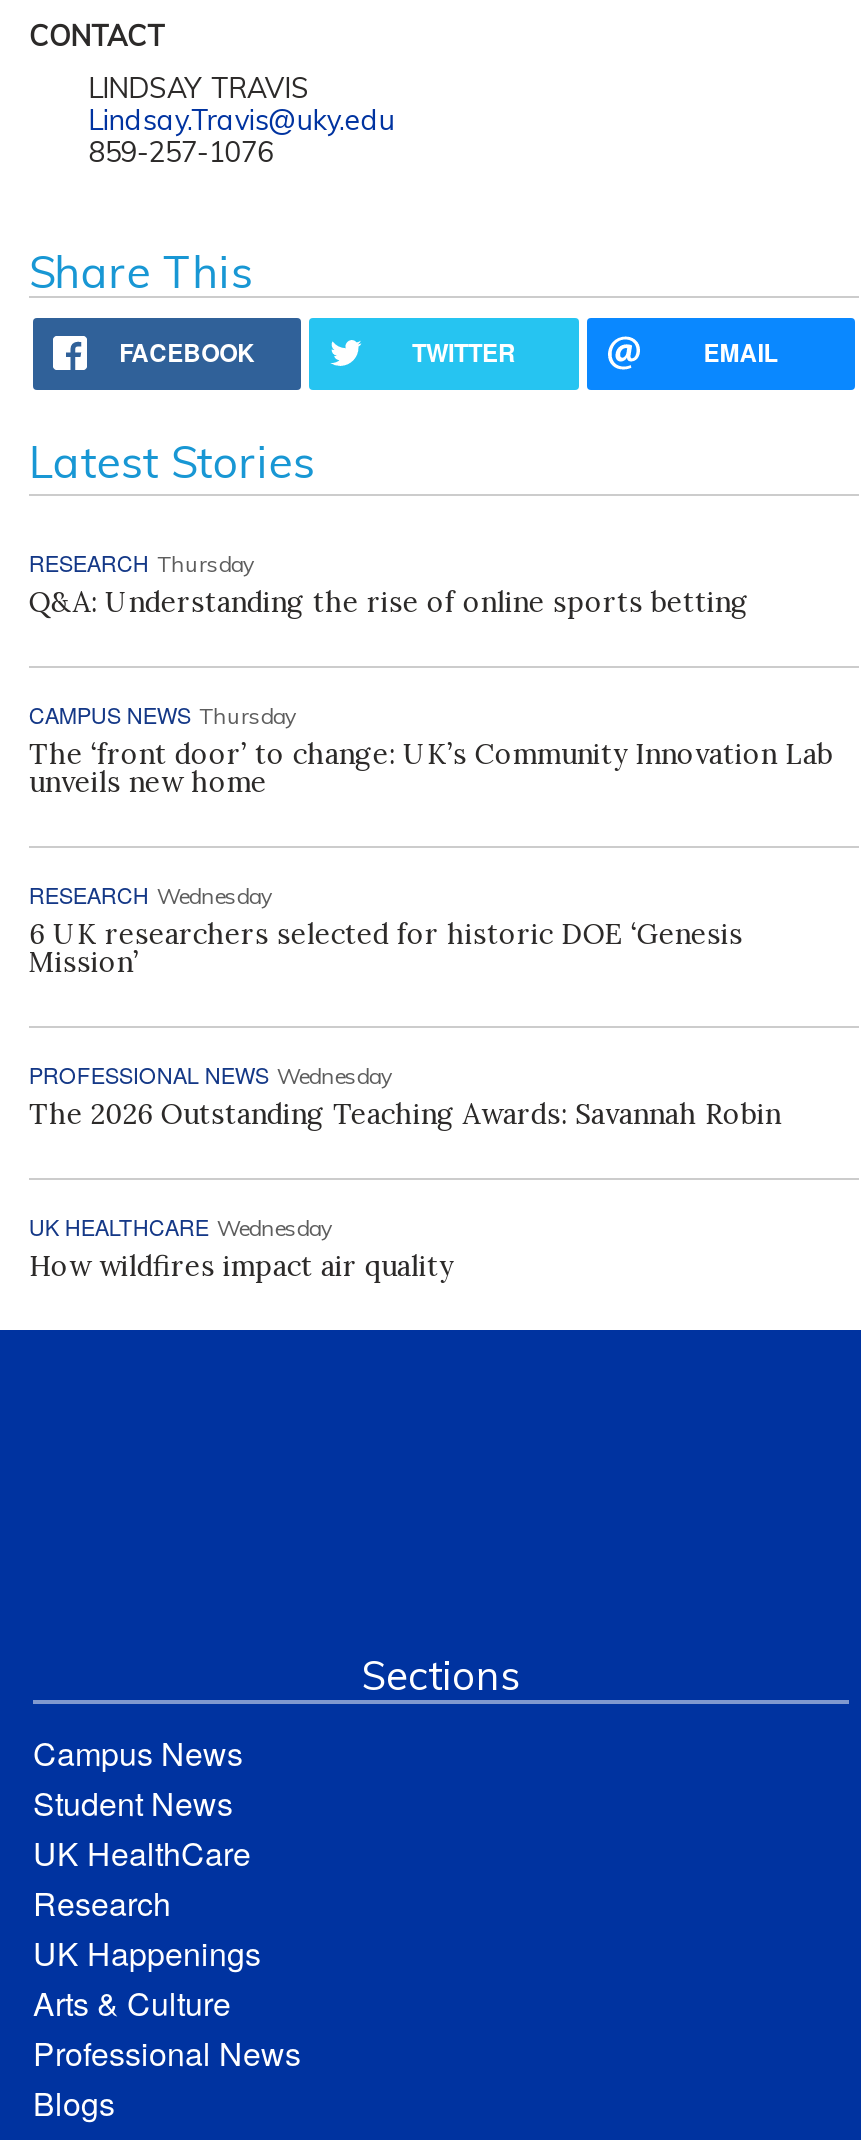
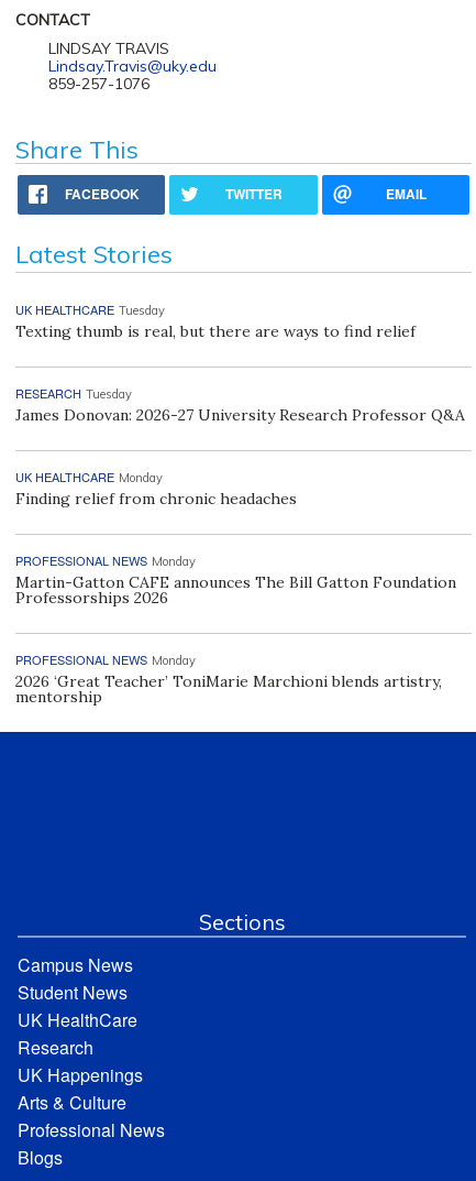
[29,546,749,620] RESEARCH Thursday | Q&A: Understanding the rise of online sports betting -> [15,300,415,341] UK HEALTHCARE Tuesday | Texting thumb is real, but there are ways to find relief
[29,698,833,800] CAMPUS NEWS Thursday | The ‘front door’ to change: UK’s Community Innovation Lab | unveils new home -> [15,384,465,425] RESEARCH Tuesday | James Donovan: 2026-27 University Research Professor Q&A
[29,878,743,980] RESEARCH Wednesday | 6 UK researchers selected for historic DOE ‘Genesis | Mission’ -> [15,468,297,508] UK HEALTHCARE Monday | Finding relief from chronic headaches
[29,1058,781,1132] PROFESSIONAL NEWS Wednesday | The 2026 Outstanding Teaching Awards: Savannah Robin -> [15,551,456,607] PROFESSIONAL NEWS Monday | Martin-Gatton CAFE announces The Bill Gatton Foundation | Professorships 2026
[29,1210,453,1284] UK HEALTHCARE Wednesday | How wildfires impact air quality -> [15,650,442,706] PROFESSIONAL NEWS Monday | 2026 ‘Great Teacher’ ToniMarie Marchioni blends artistry, | mentorship

